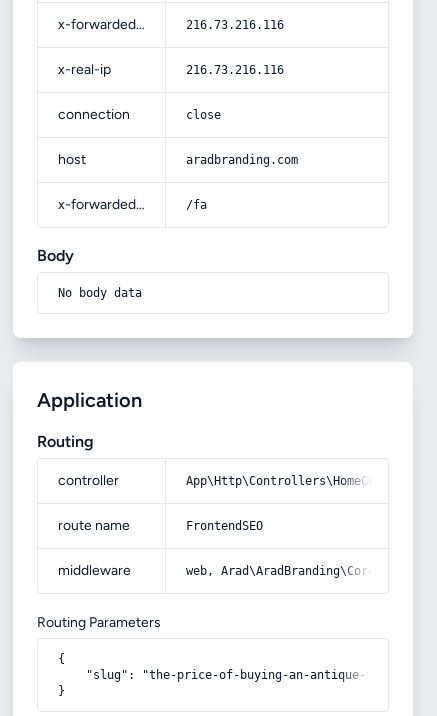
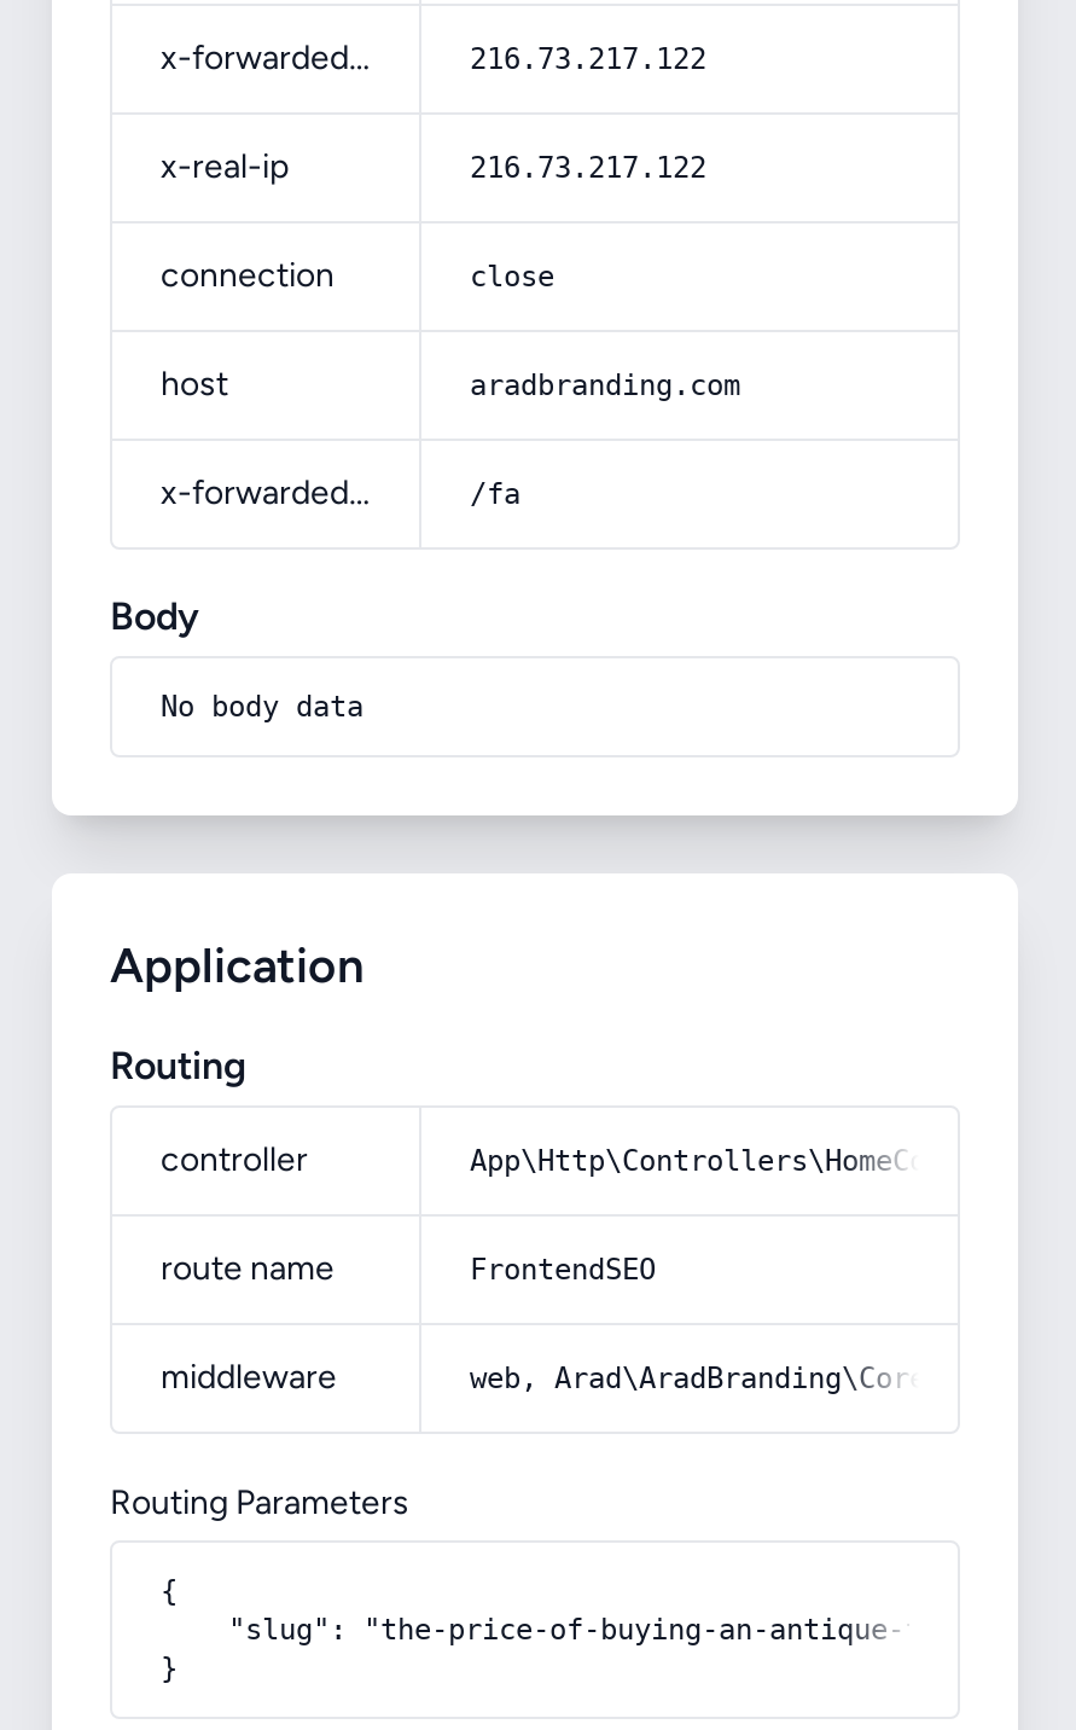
[186,18,284,32] 216.73.216.116 -> [470,42,706,76] 216.73.217.122
[186,63,284,77] 216.73.216.116 -> [470,151,706,185] 216.73.217.122

